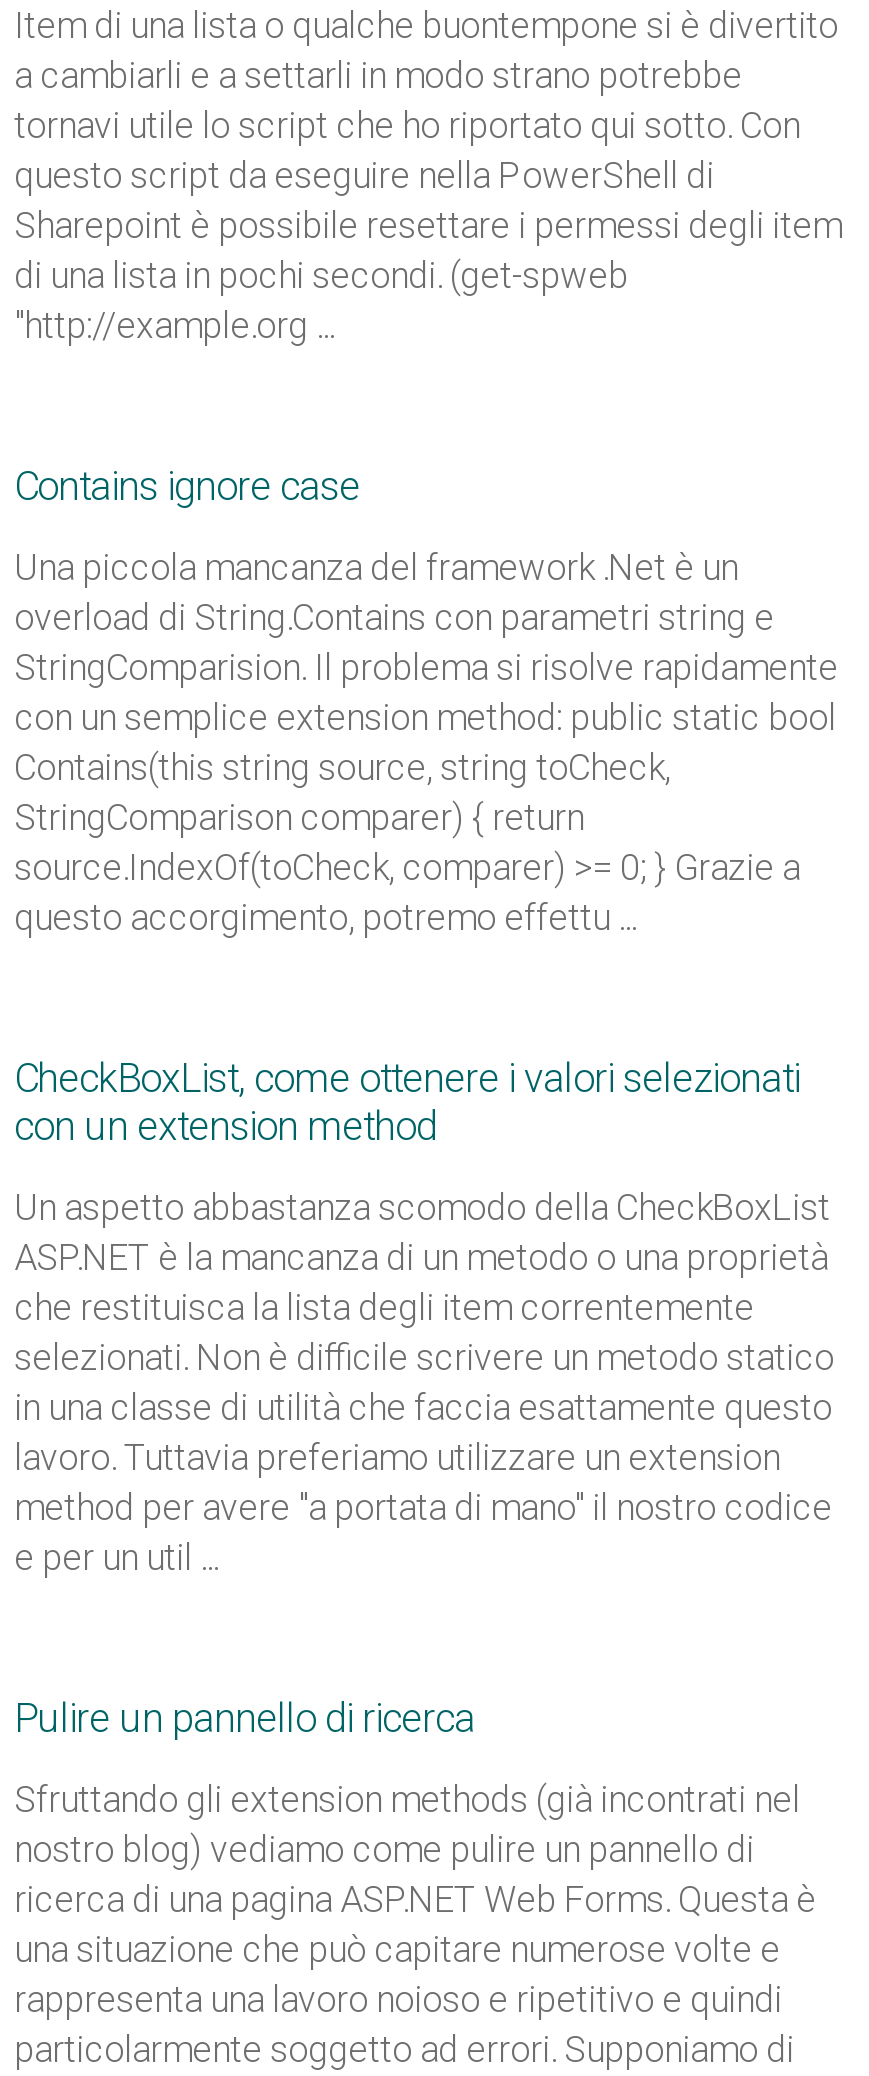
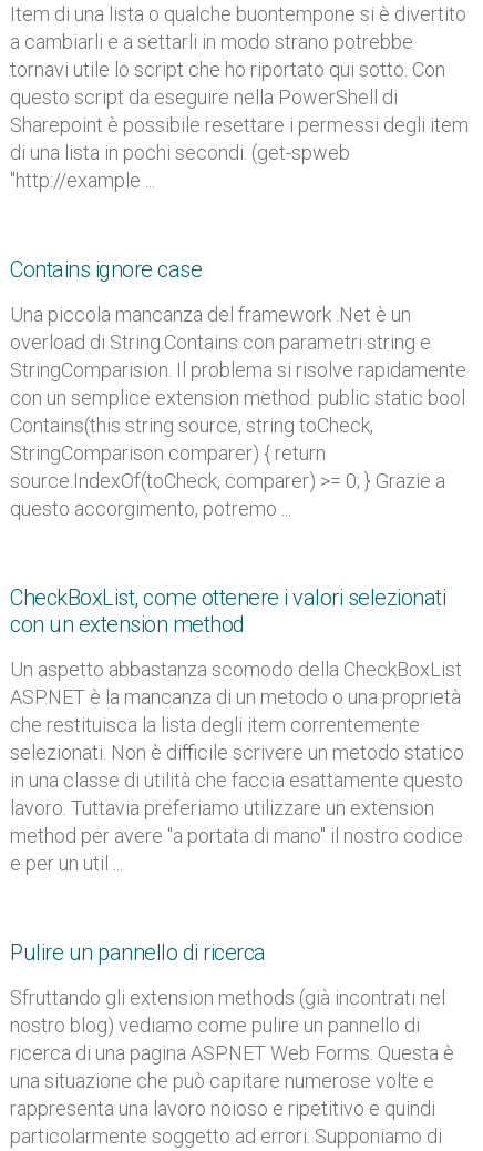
[14,304,334,346] "http://example.org ... -> [10,169,155,192] "http://example ...
[14,896,636,938] questo accorgimento, potremo effettu ... -> [10,497,291,520] questo accorgimento, potremo ...

